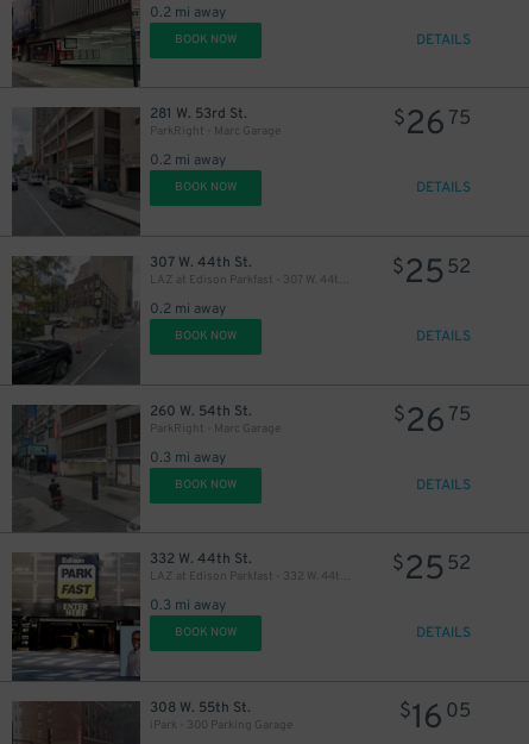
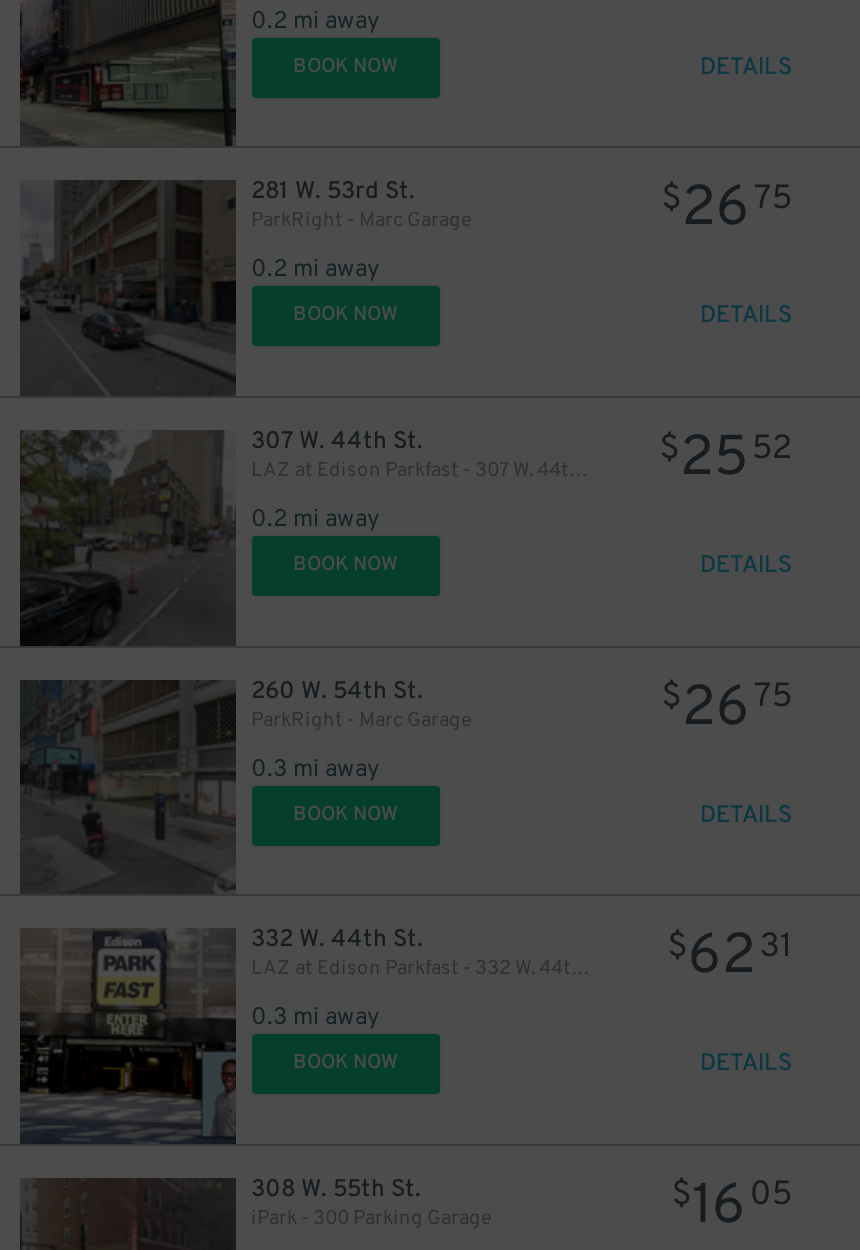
[392,549,471,592] $25 52 -> [668,922,792,994] $62 31

